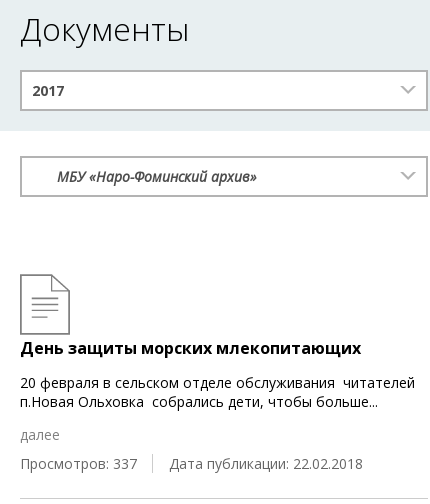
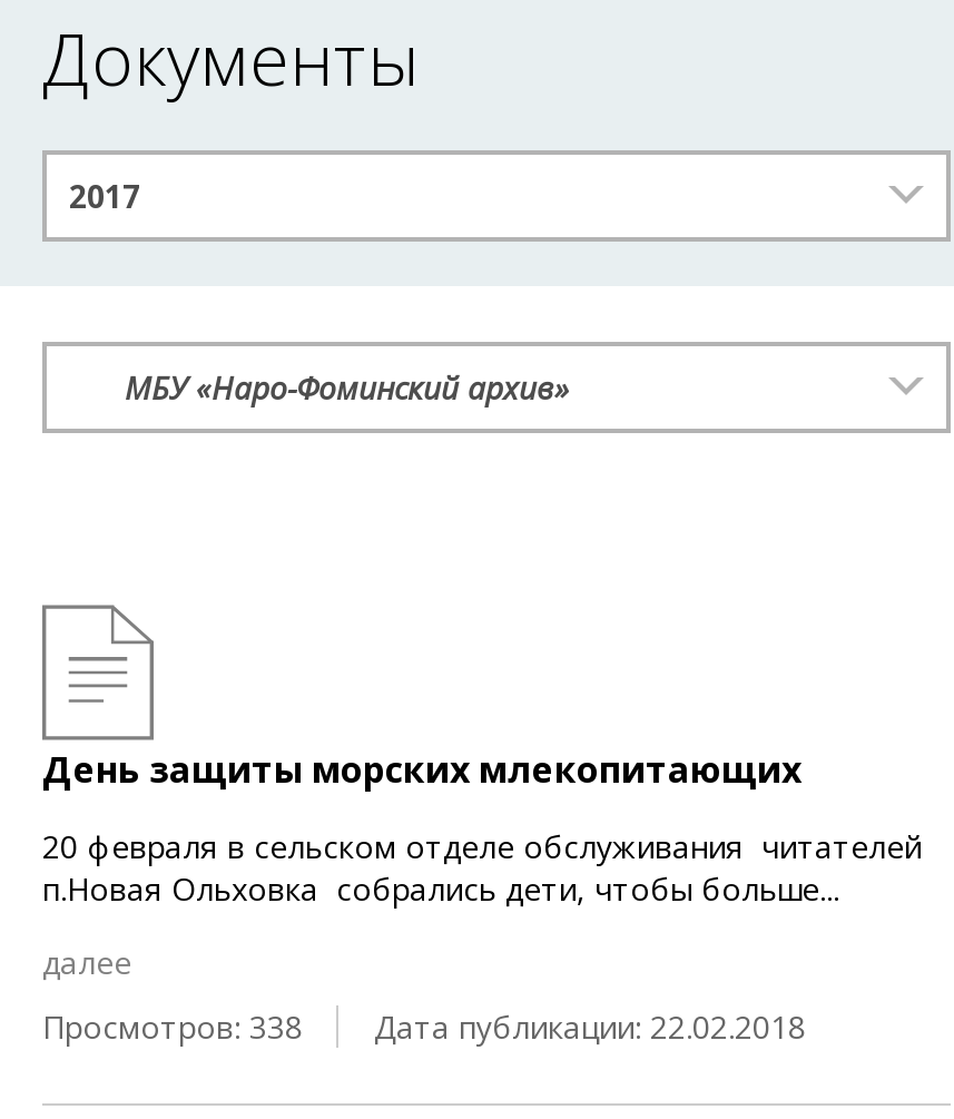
[20,454,363,473] Просмотров: 337 Дата публикации: 22.02.2018 -> [42,1005,806,1048] Просмотров: 338 Дата публикации: 22.02.2018

